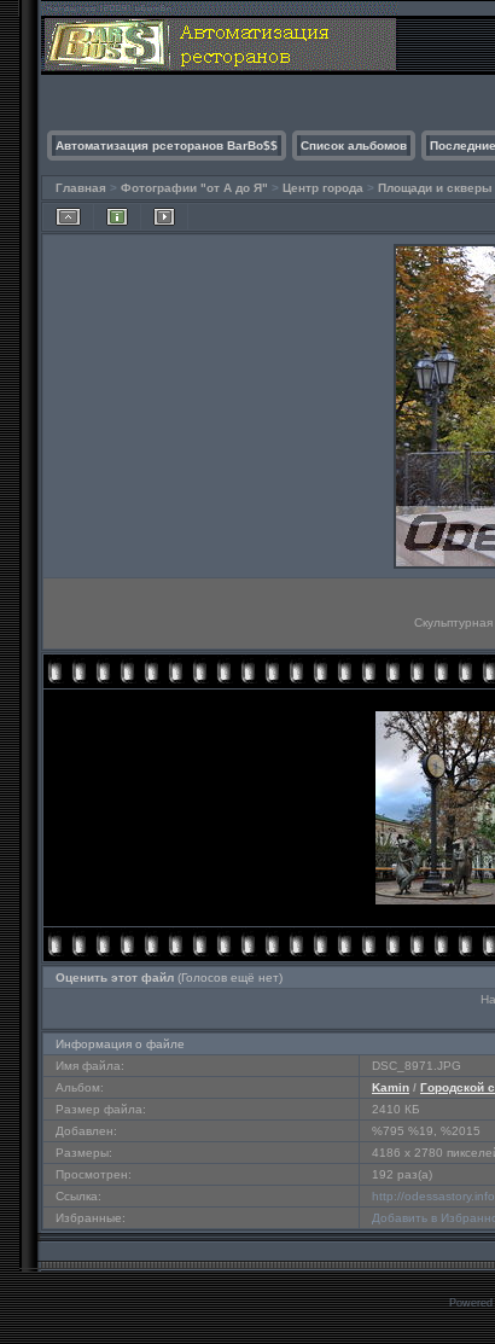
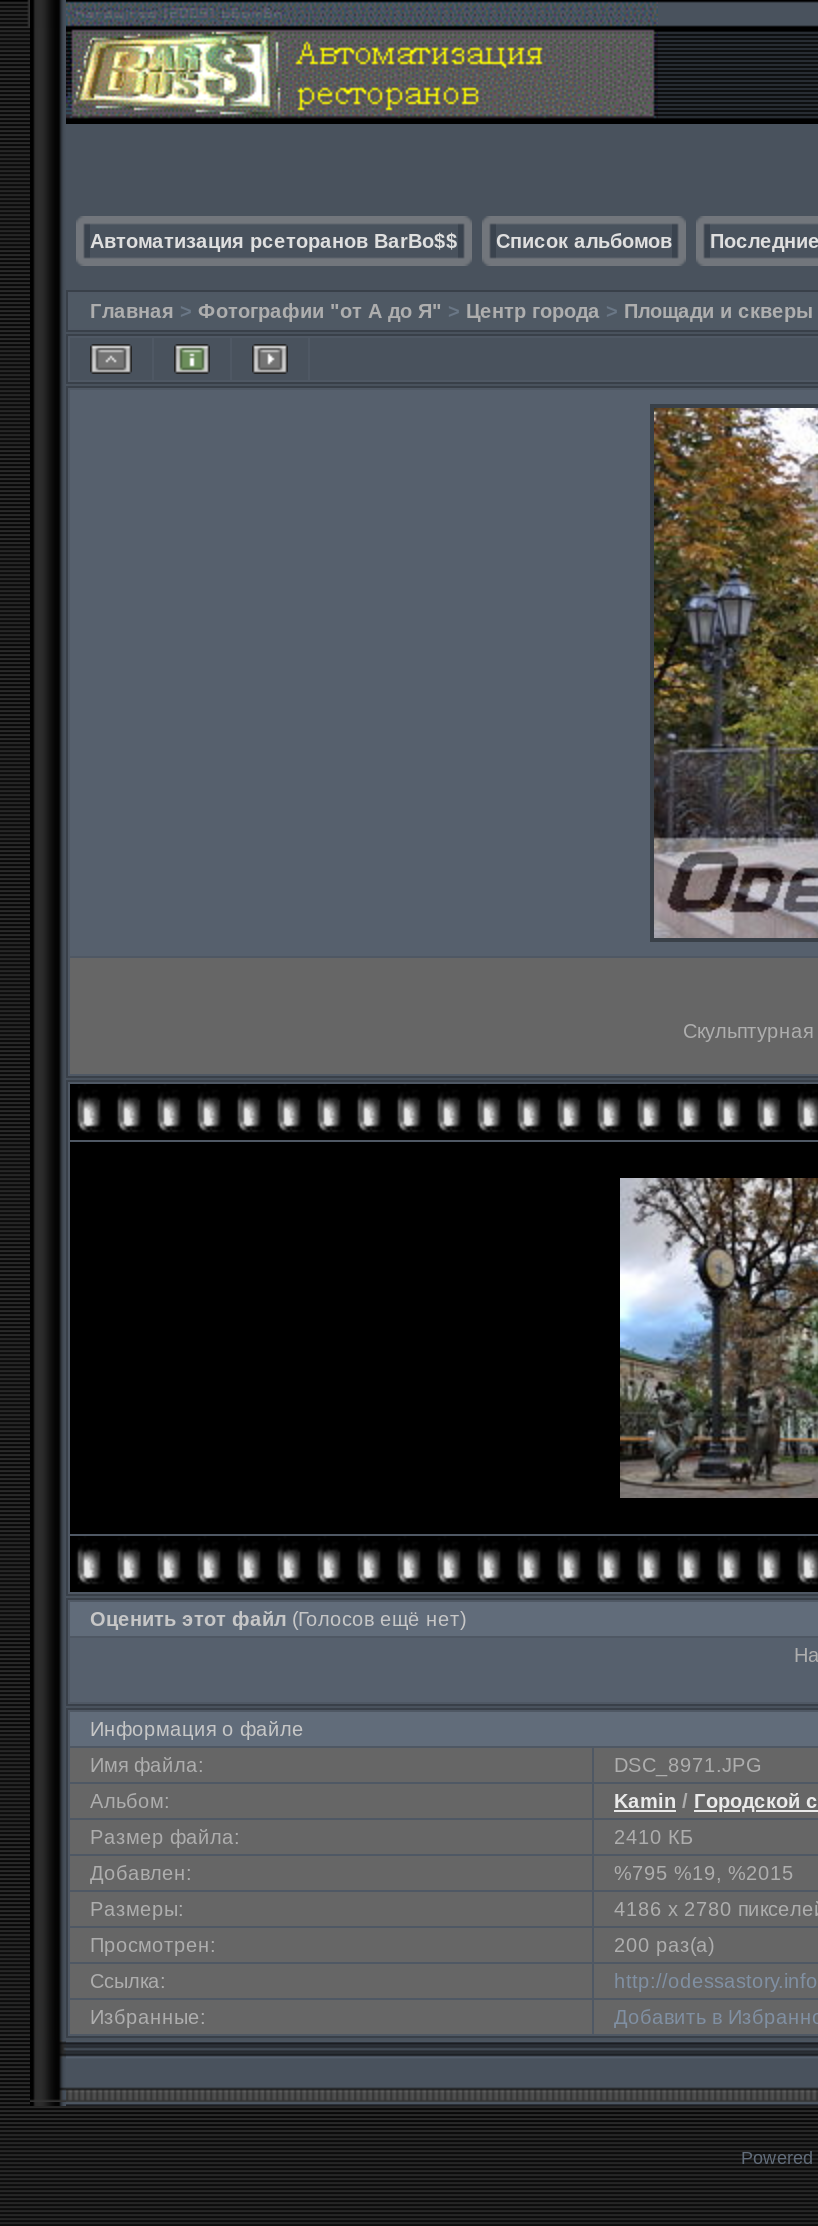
[372,1168,432,1181] 192 раз(а) -> [614,1934,714,1956] 200 раз(а)

